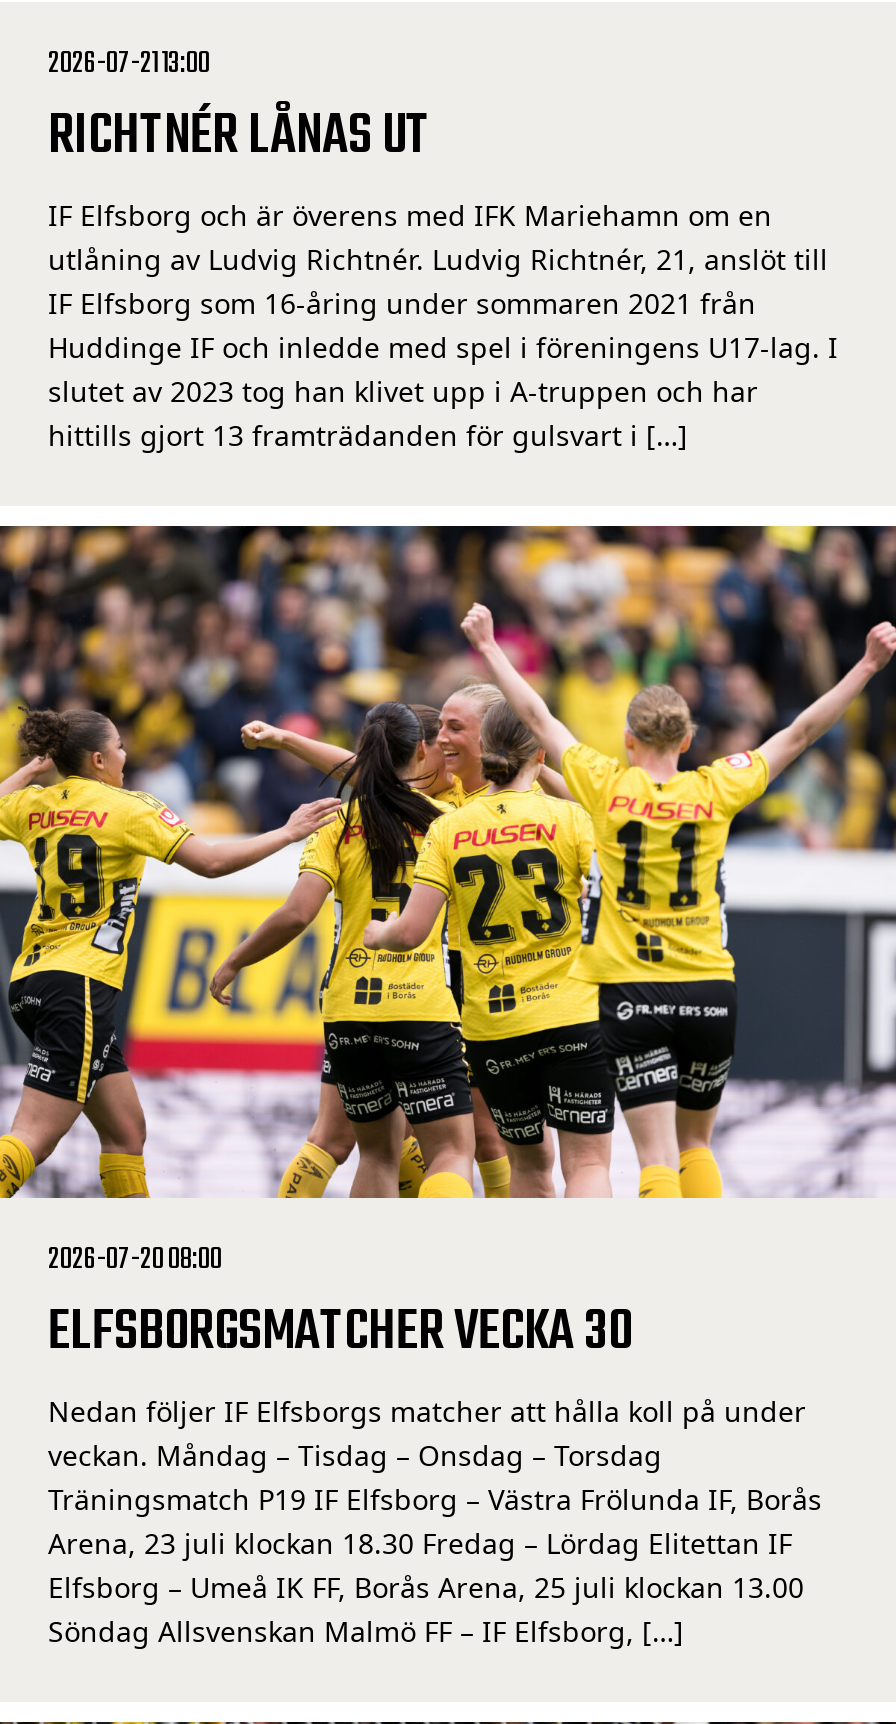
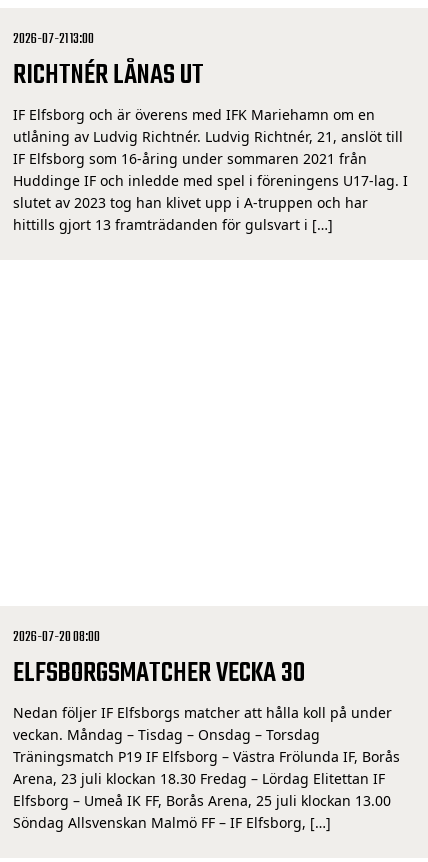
[6,524,890,1200] [image] -> none

